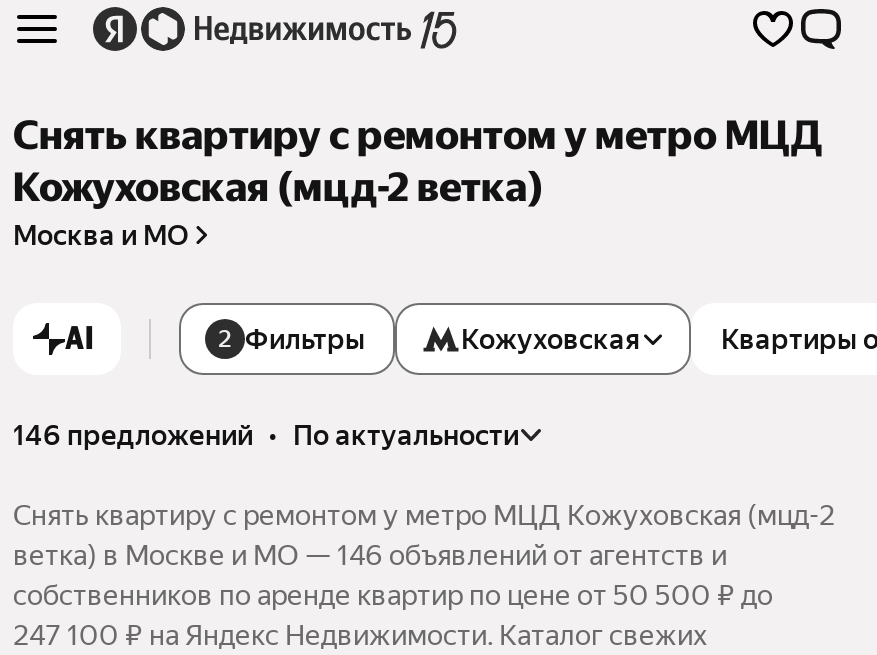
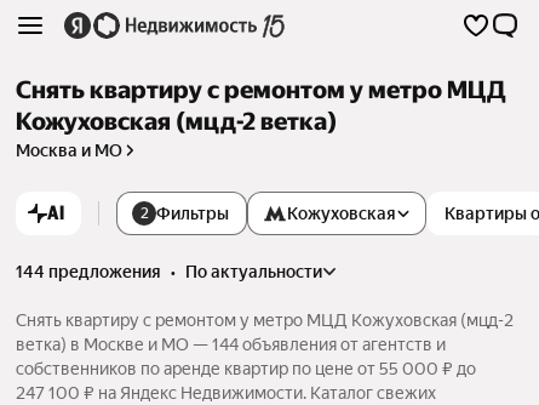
[13,419,519,451] 146 предложений • по актуальности -> [16,262,322,282] 144 предложения • по актуальности
[13,539,727,571] ветка) в Москве и МО — 146 объявлений от агентств и -> [16,335,446,354] ветка) в Москве и МО — 144 объявления от агентств и
[13,579,773,611] собственников по аренде квартир по цене от 50 500 ₽ до -> [16,359,476,379] собственников по аренде квартир по цене от 55 000 ₽ до

